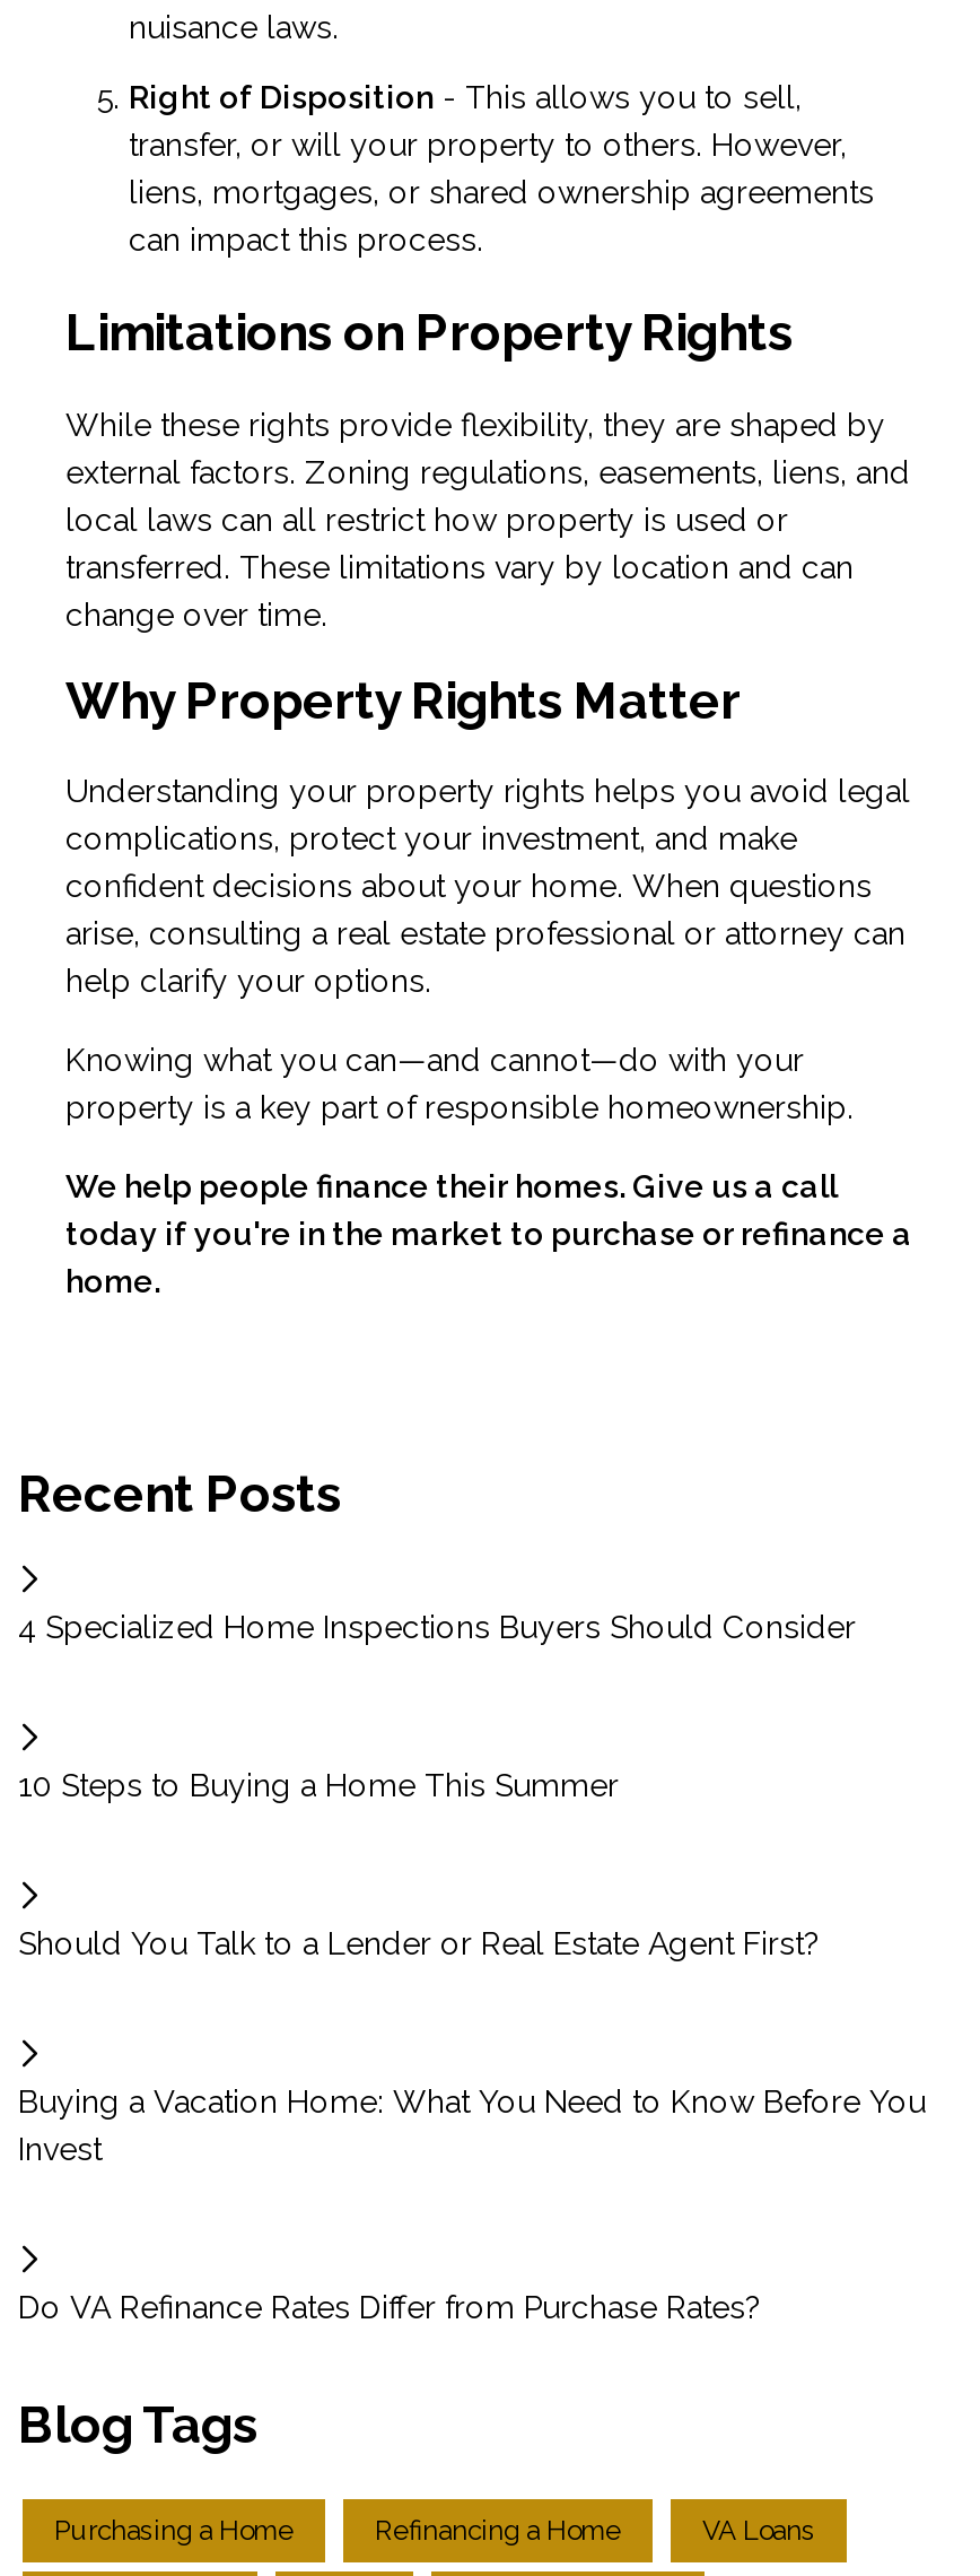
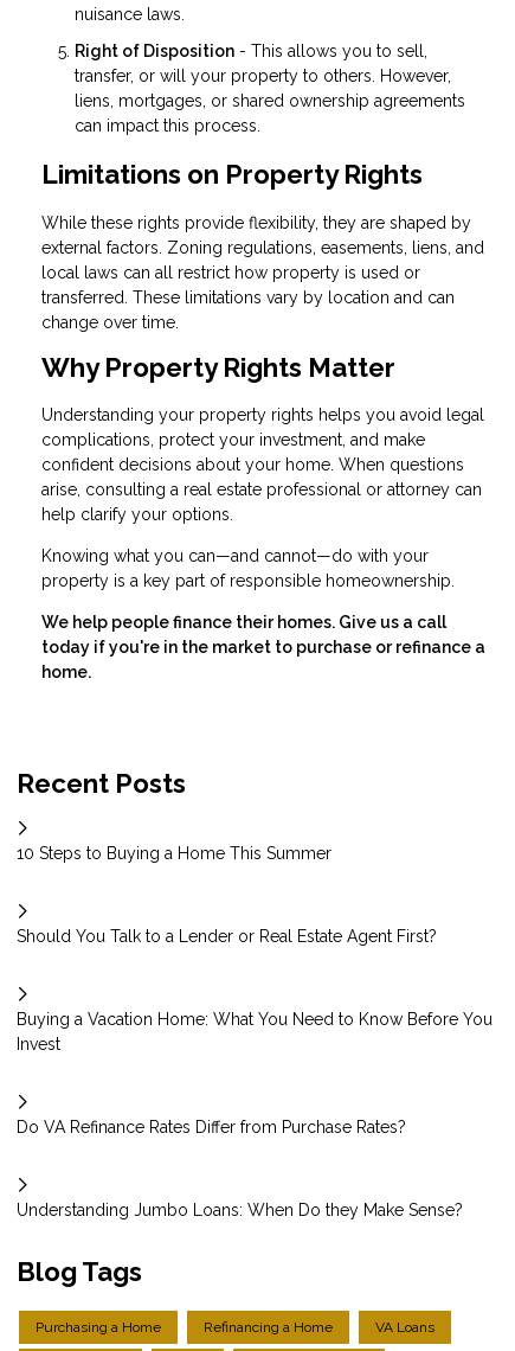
[18,1610,856,1646] 4 Specialized Home Inspections Buyers Should Consider -> none
moved [18,1768,926,2326] -> [17,844,493,1137]: 10 Steps to Buying a Home This Summer | Should You Talk to a Lender or Real Estate Agent First? | Buying a Vacation Home: What You Need to Know Before You | Invest | Do VA Refinance Rates Differ from Purchase Rates?
none -> [17,1201,463,1220] Understanding Jumbo Loans: When Do they Make Sense?

